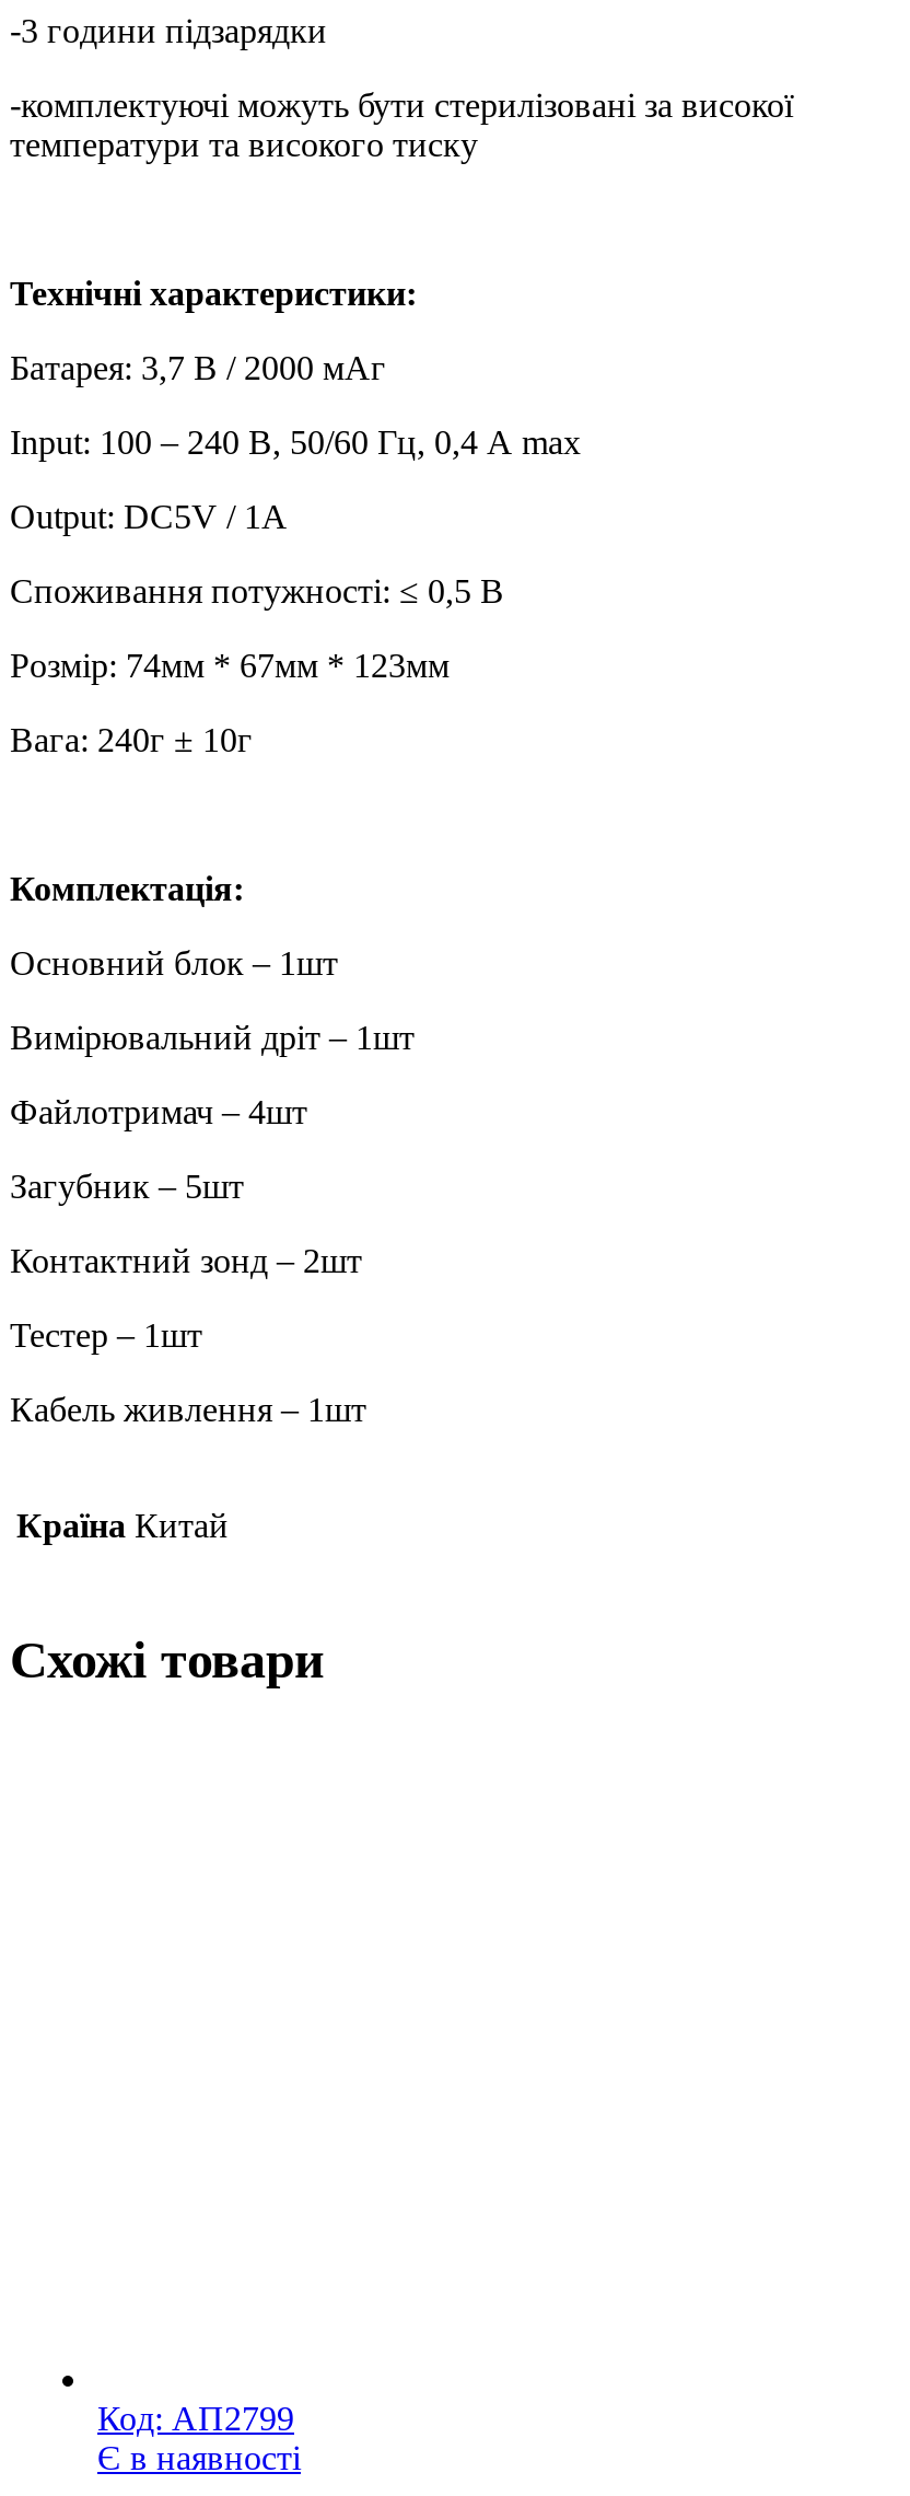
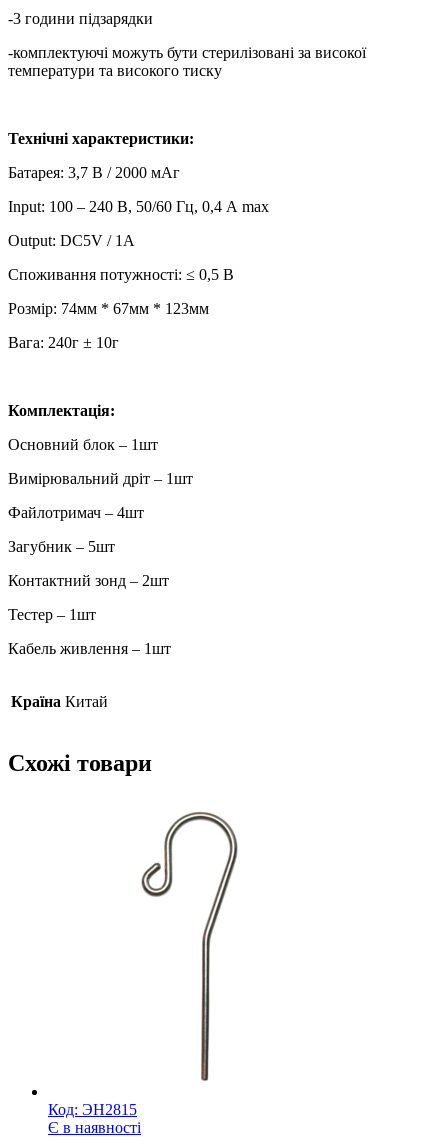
none -> [140,811,239,1082] [image]
[97,2399,294,2436] Код: АП2799 -> [48,1101,137,1118] Код: ЭН2815

